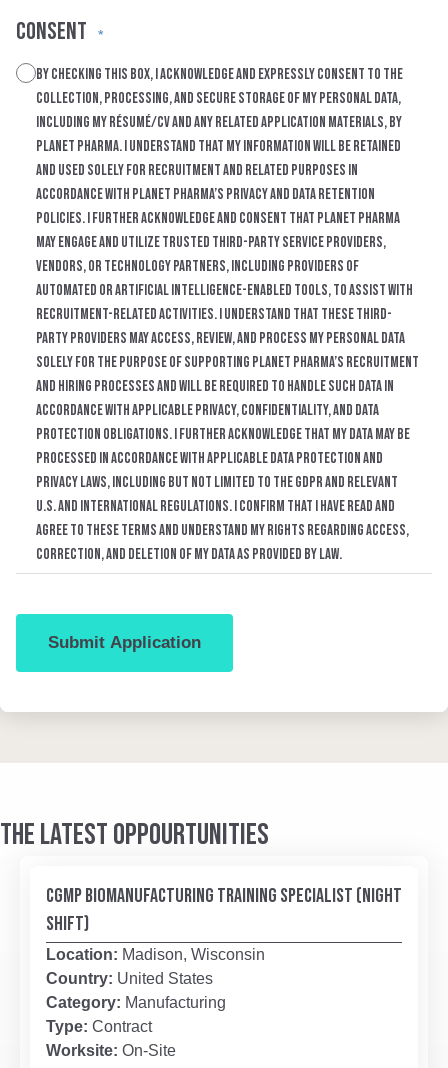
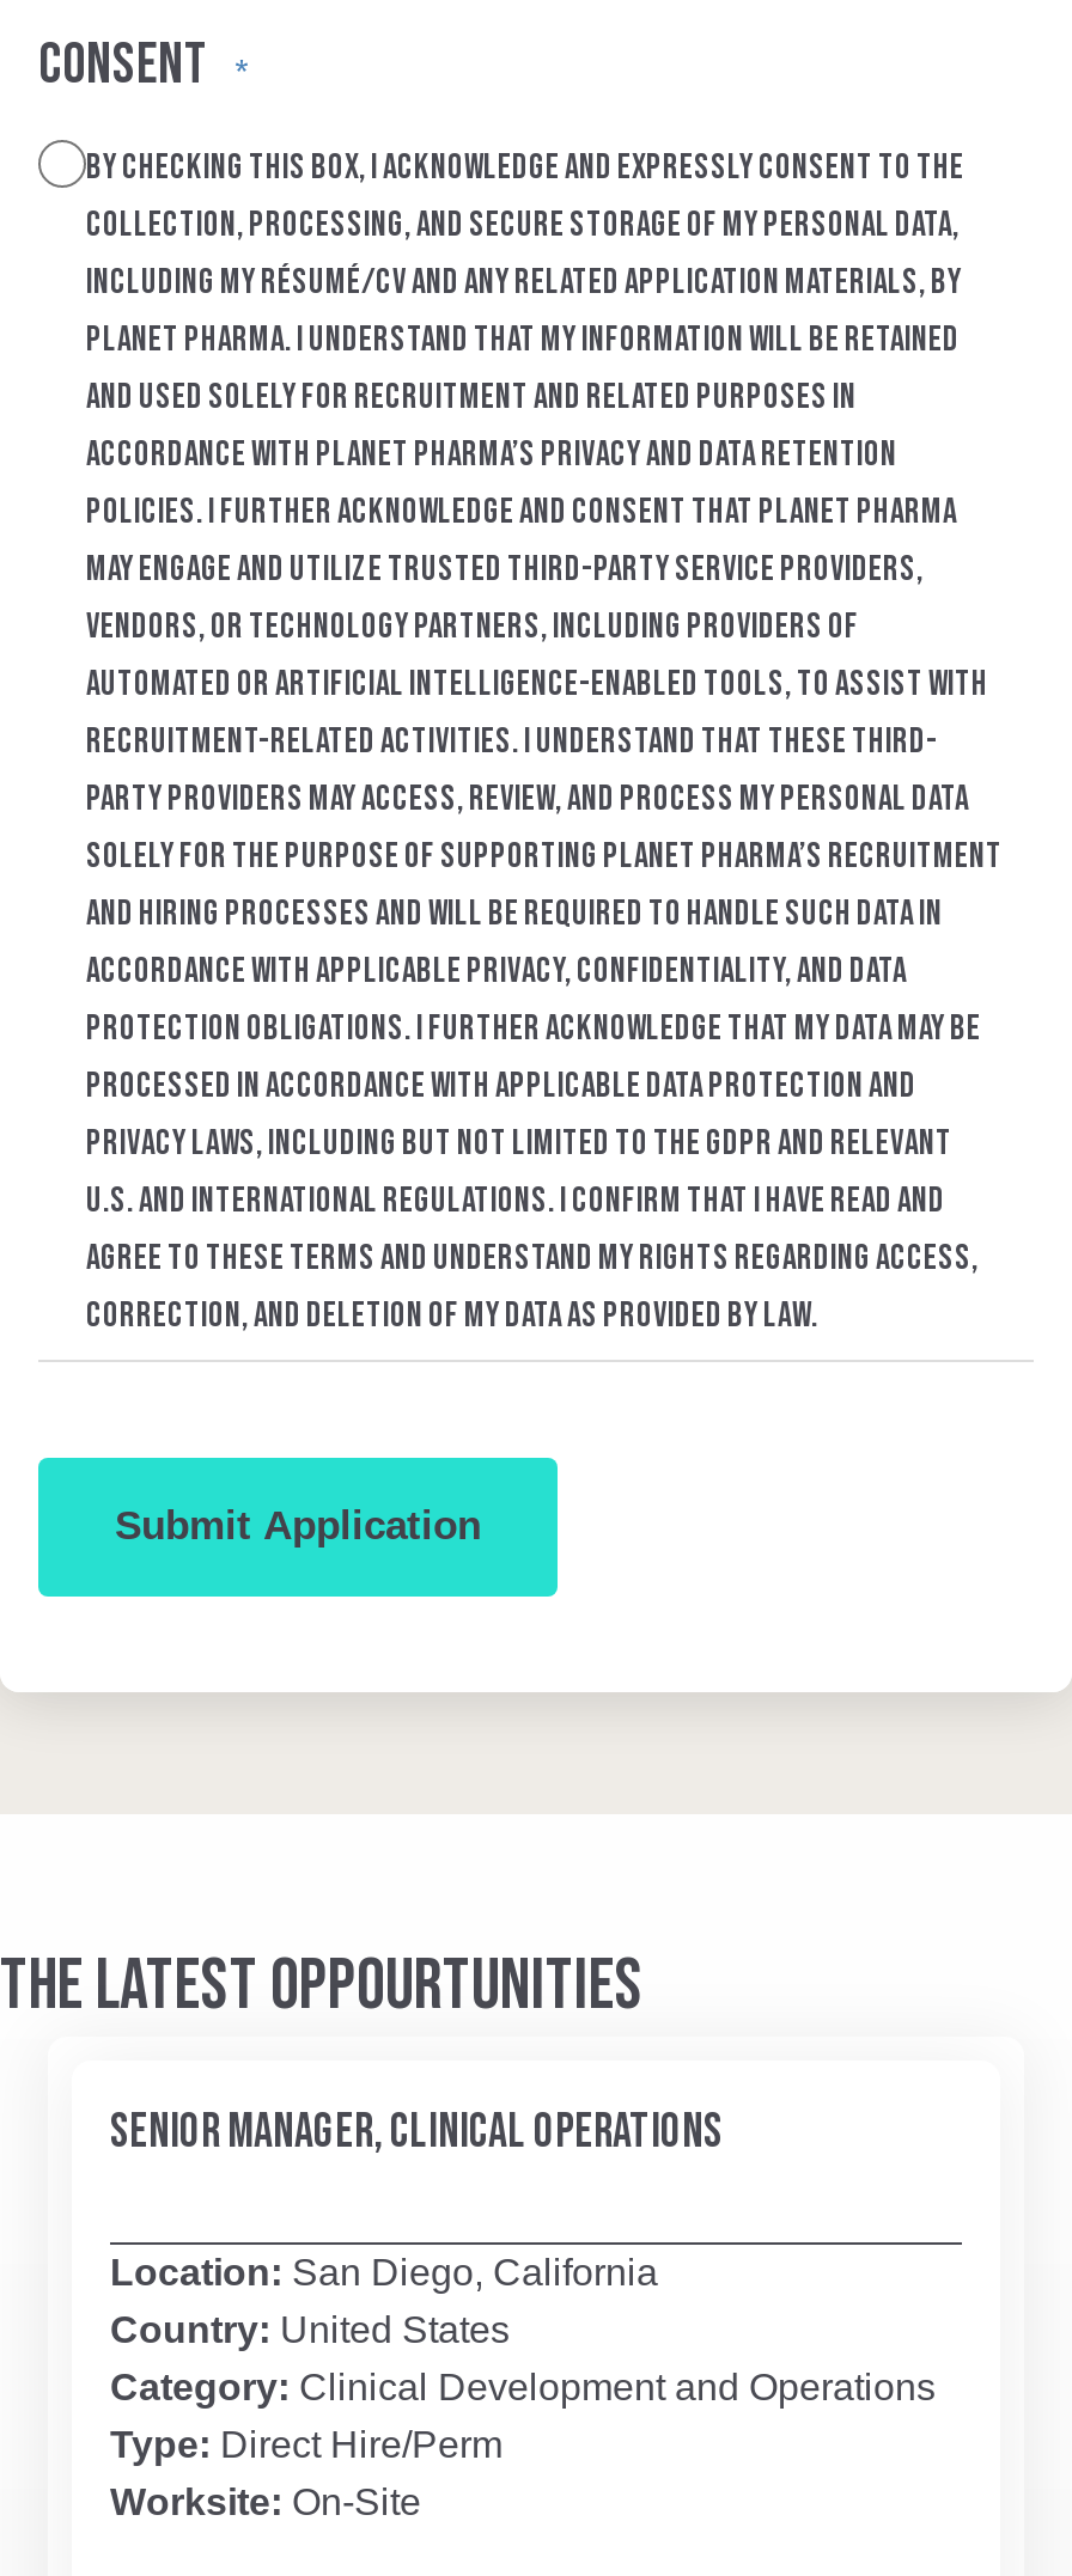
[46,884,402,963] CGMP BIOMANUFACTURING TRAINING SPECIALIST (NIGHT | SHIFT) | Location: Madison, Wisconsin -> [110,2104,723,2293] SENIOR MANAGER, CLINICAL OPERATIONS | Location: San Diego, California
[46,994,226,1035] Category: Manufacturing | Type: Contract -> [110,2367,936,2465] Category: Clinical Development and Operations | Type: Direct Hire/Perm

